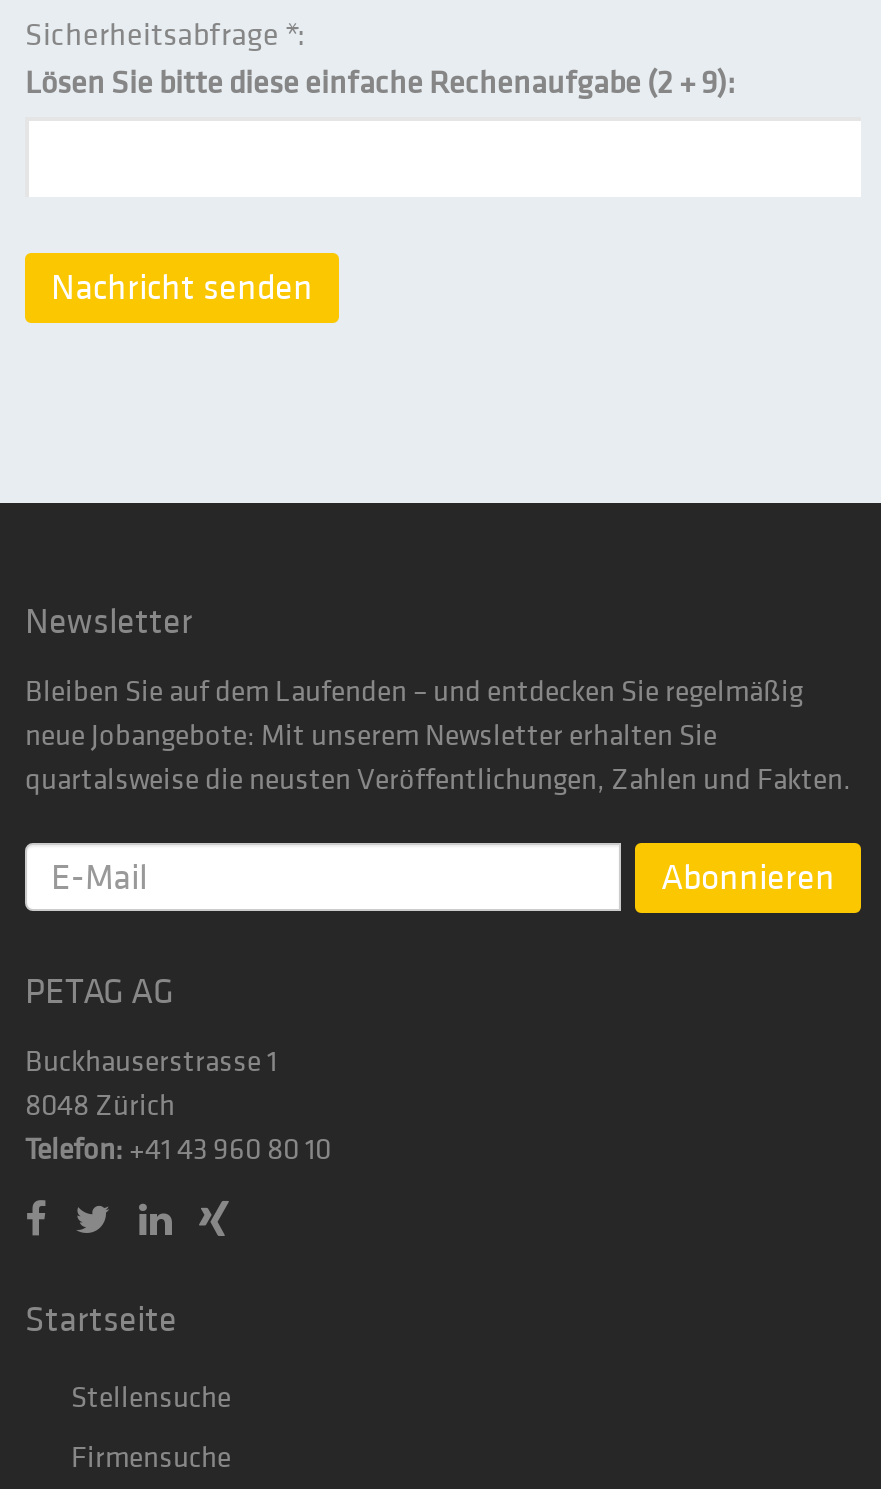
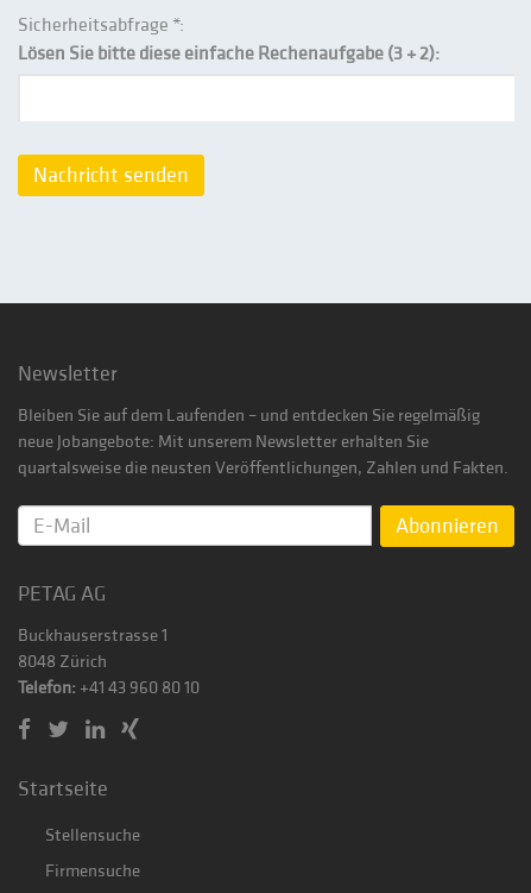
[25,63,735,103] Lösen Sie bitte diese einfache Rechenaufgabe (2 + 9): -> [18,42,440,65] Lösen Sie bitte diese einfache Rechenaufgabe (3 + 2):

